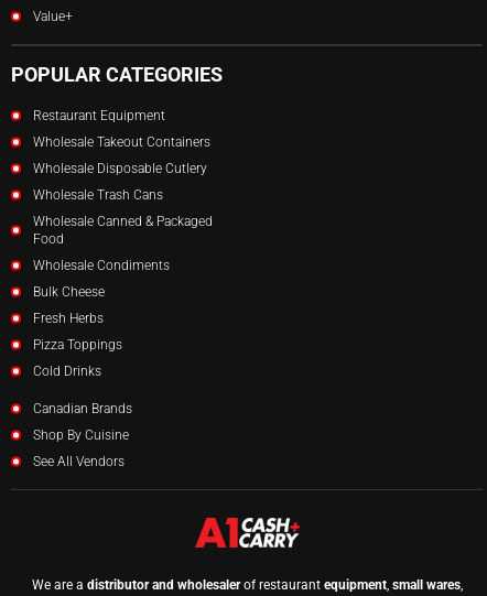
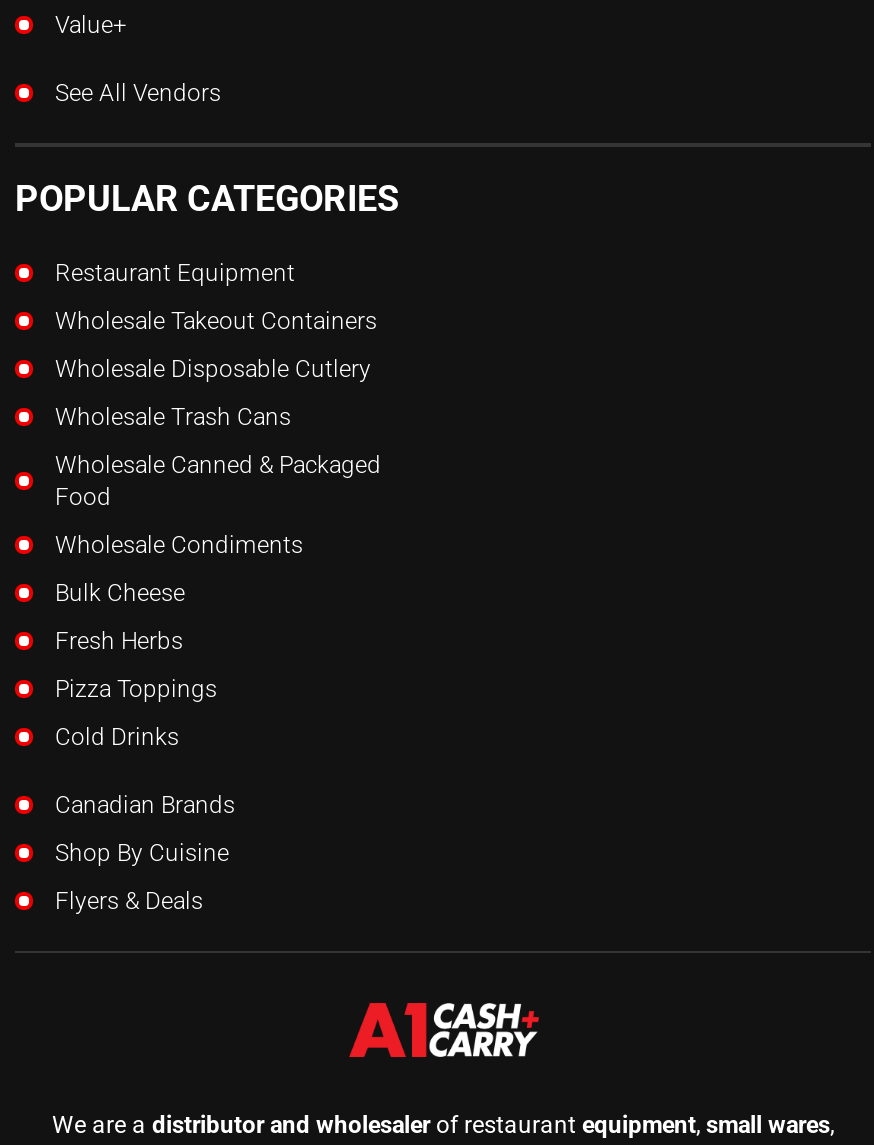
none -> [55,886,203,914] Flyers & Deals
moved [33,453,125,469] -> [55,78,221,106]: See All Vendors

